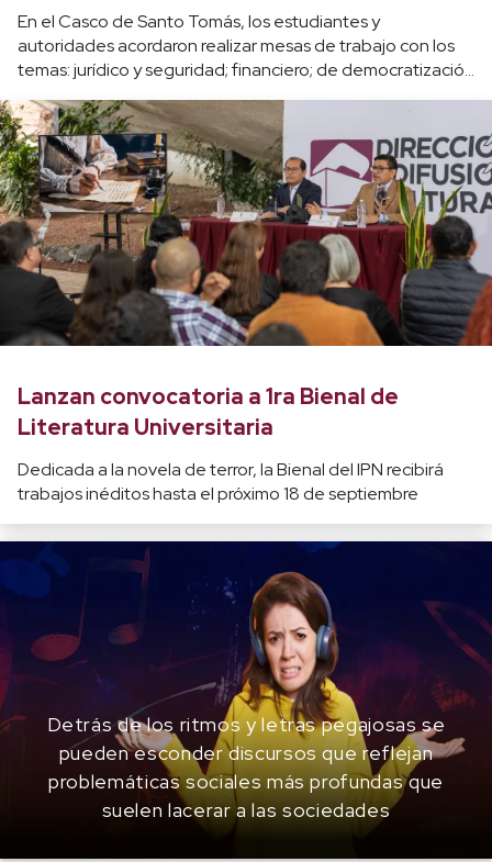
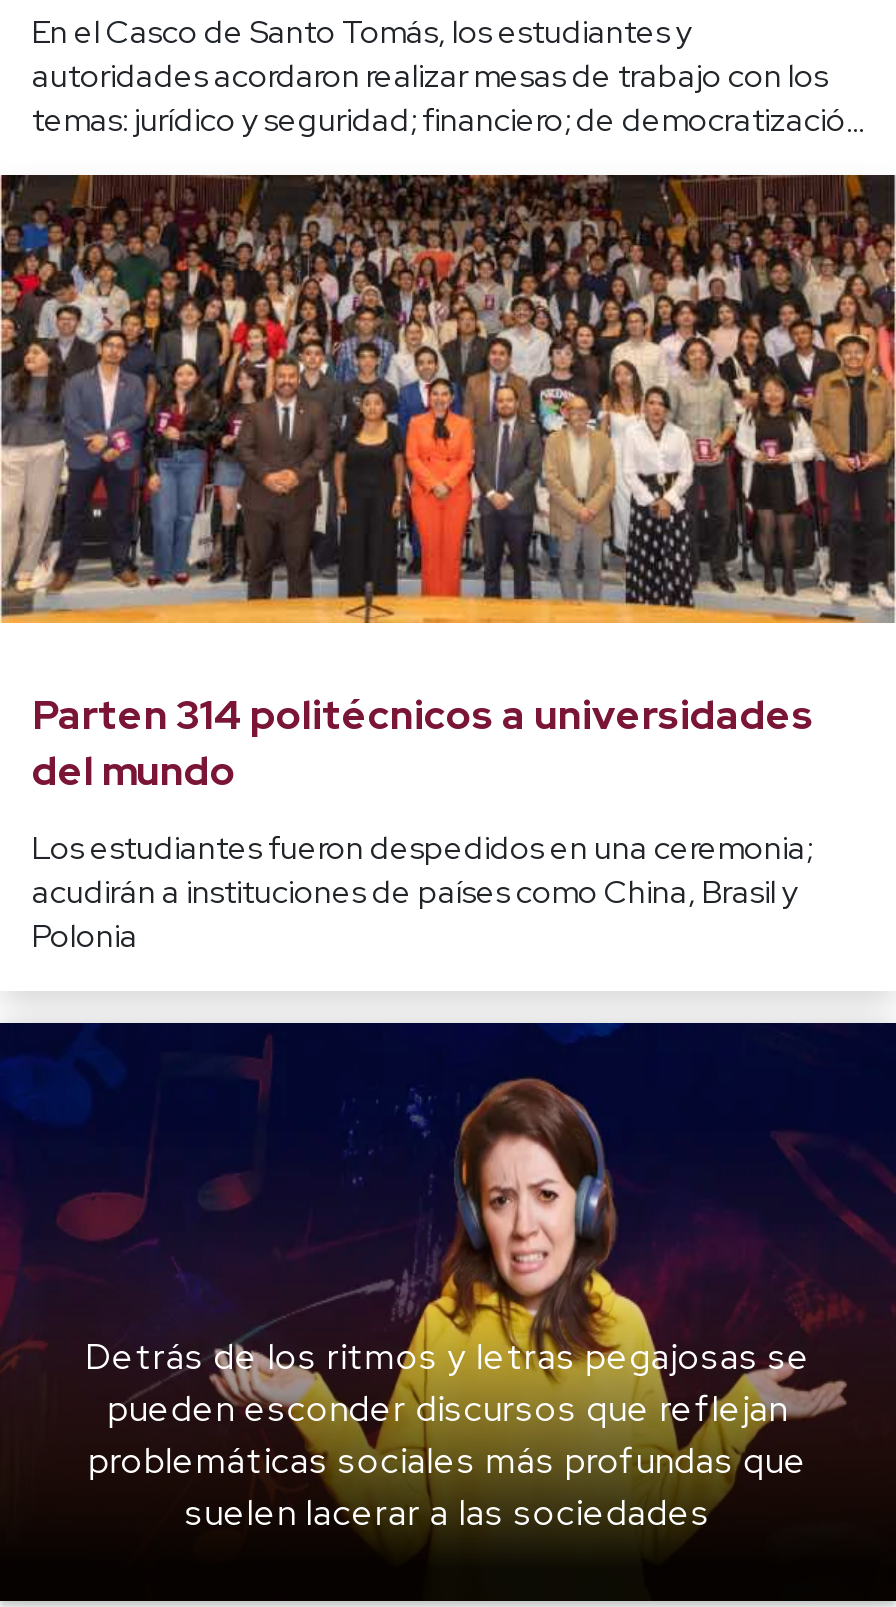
[3,99,489,442] [image] | Lanzan convocatoria a 1ra Bienal de | Literatura Universitaria -> [6,173,890,798] [image] | Parten 314 politécnicos a universidades | del mundo
[18,458,444,505] Dedicada a la novela de terror, la Bienal del IPN recibirá | trabajos inéditos hasta el próximo 18 de septiembre -> [32,828,812,958] Los estudiantes fueron despedidos en una ceremonia; | acudirán a instituciones de países como China, Brasil y | Polonia

